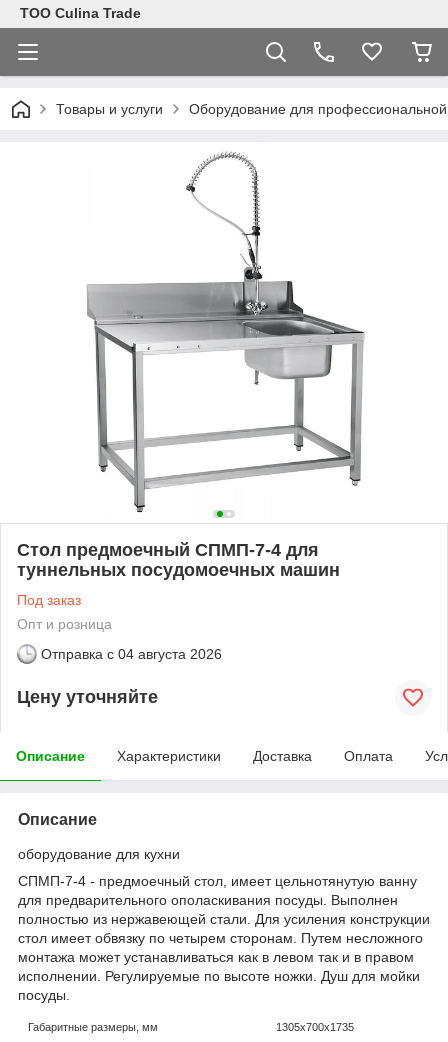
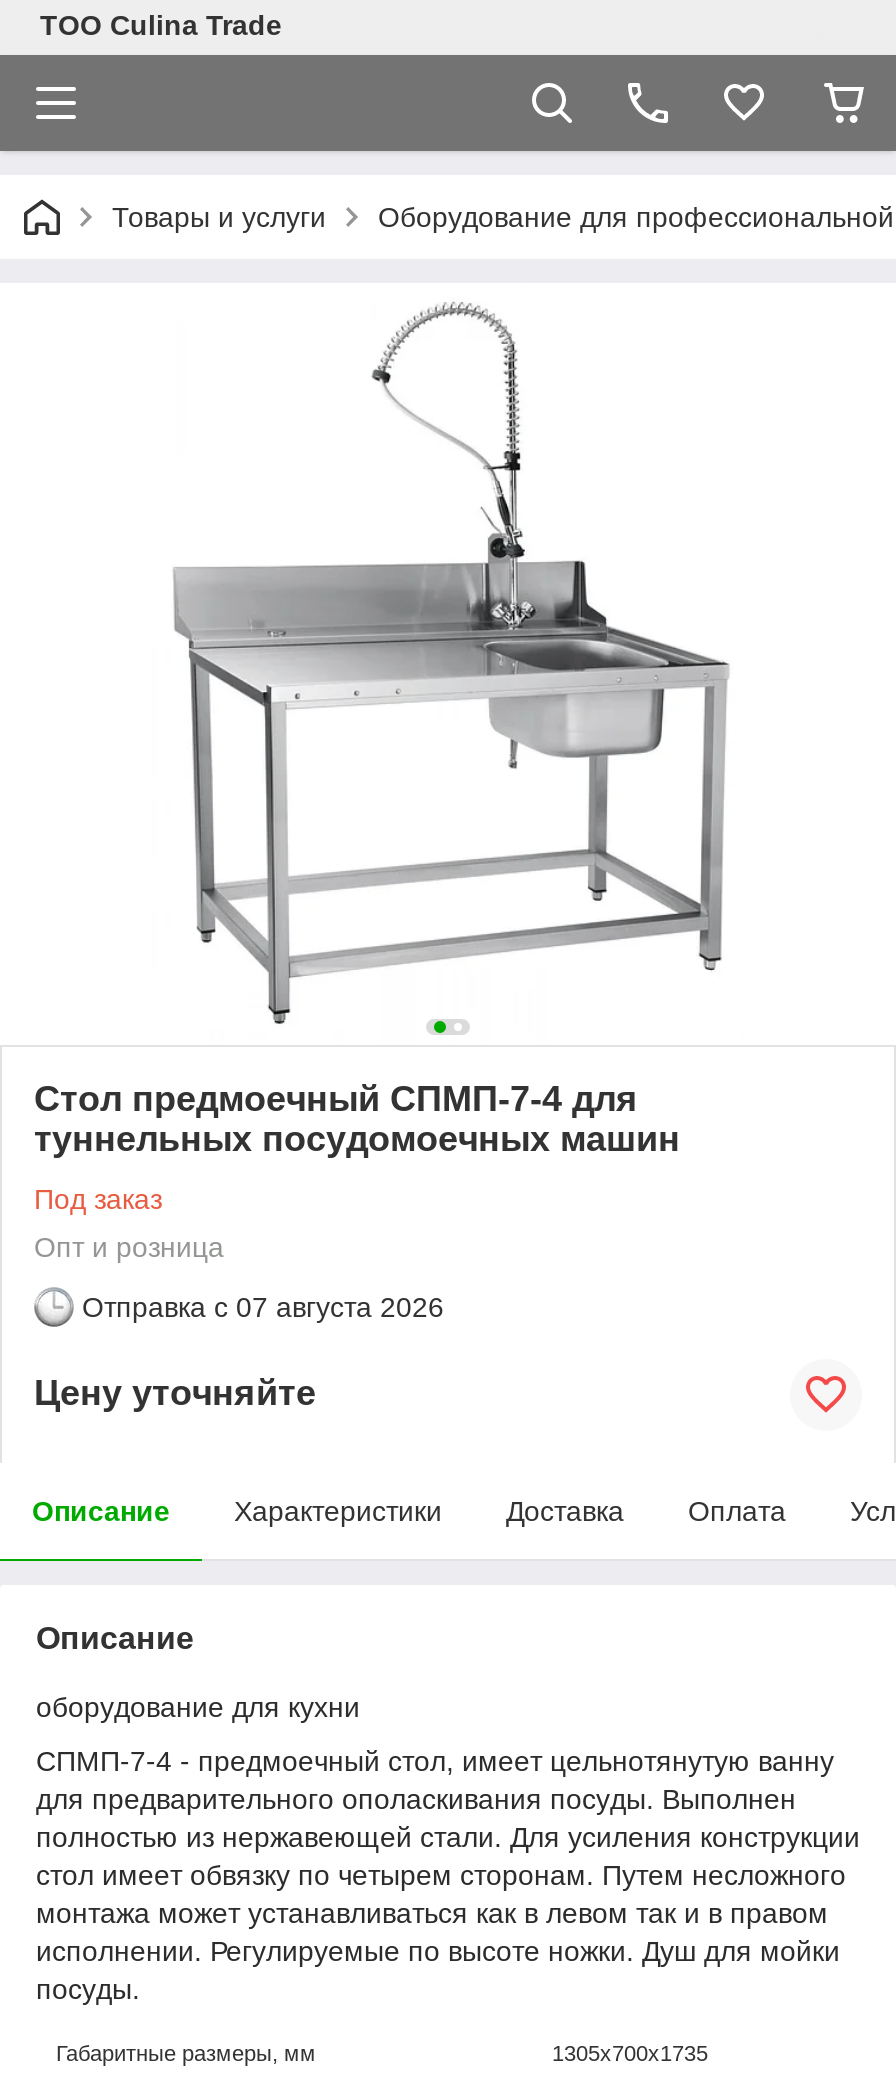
[41,646,222,662] Отправка с 04 августа 2026 -> [82,1291,444,1323] Отправка с 07 августа 2026

